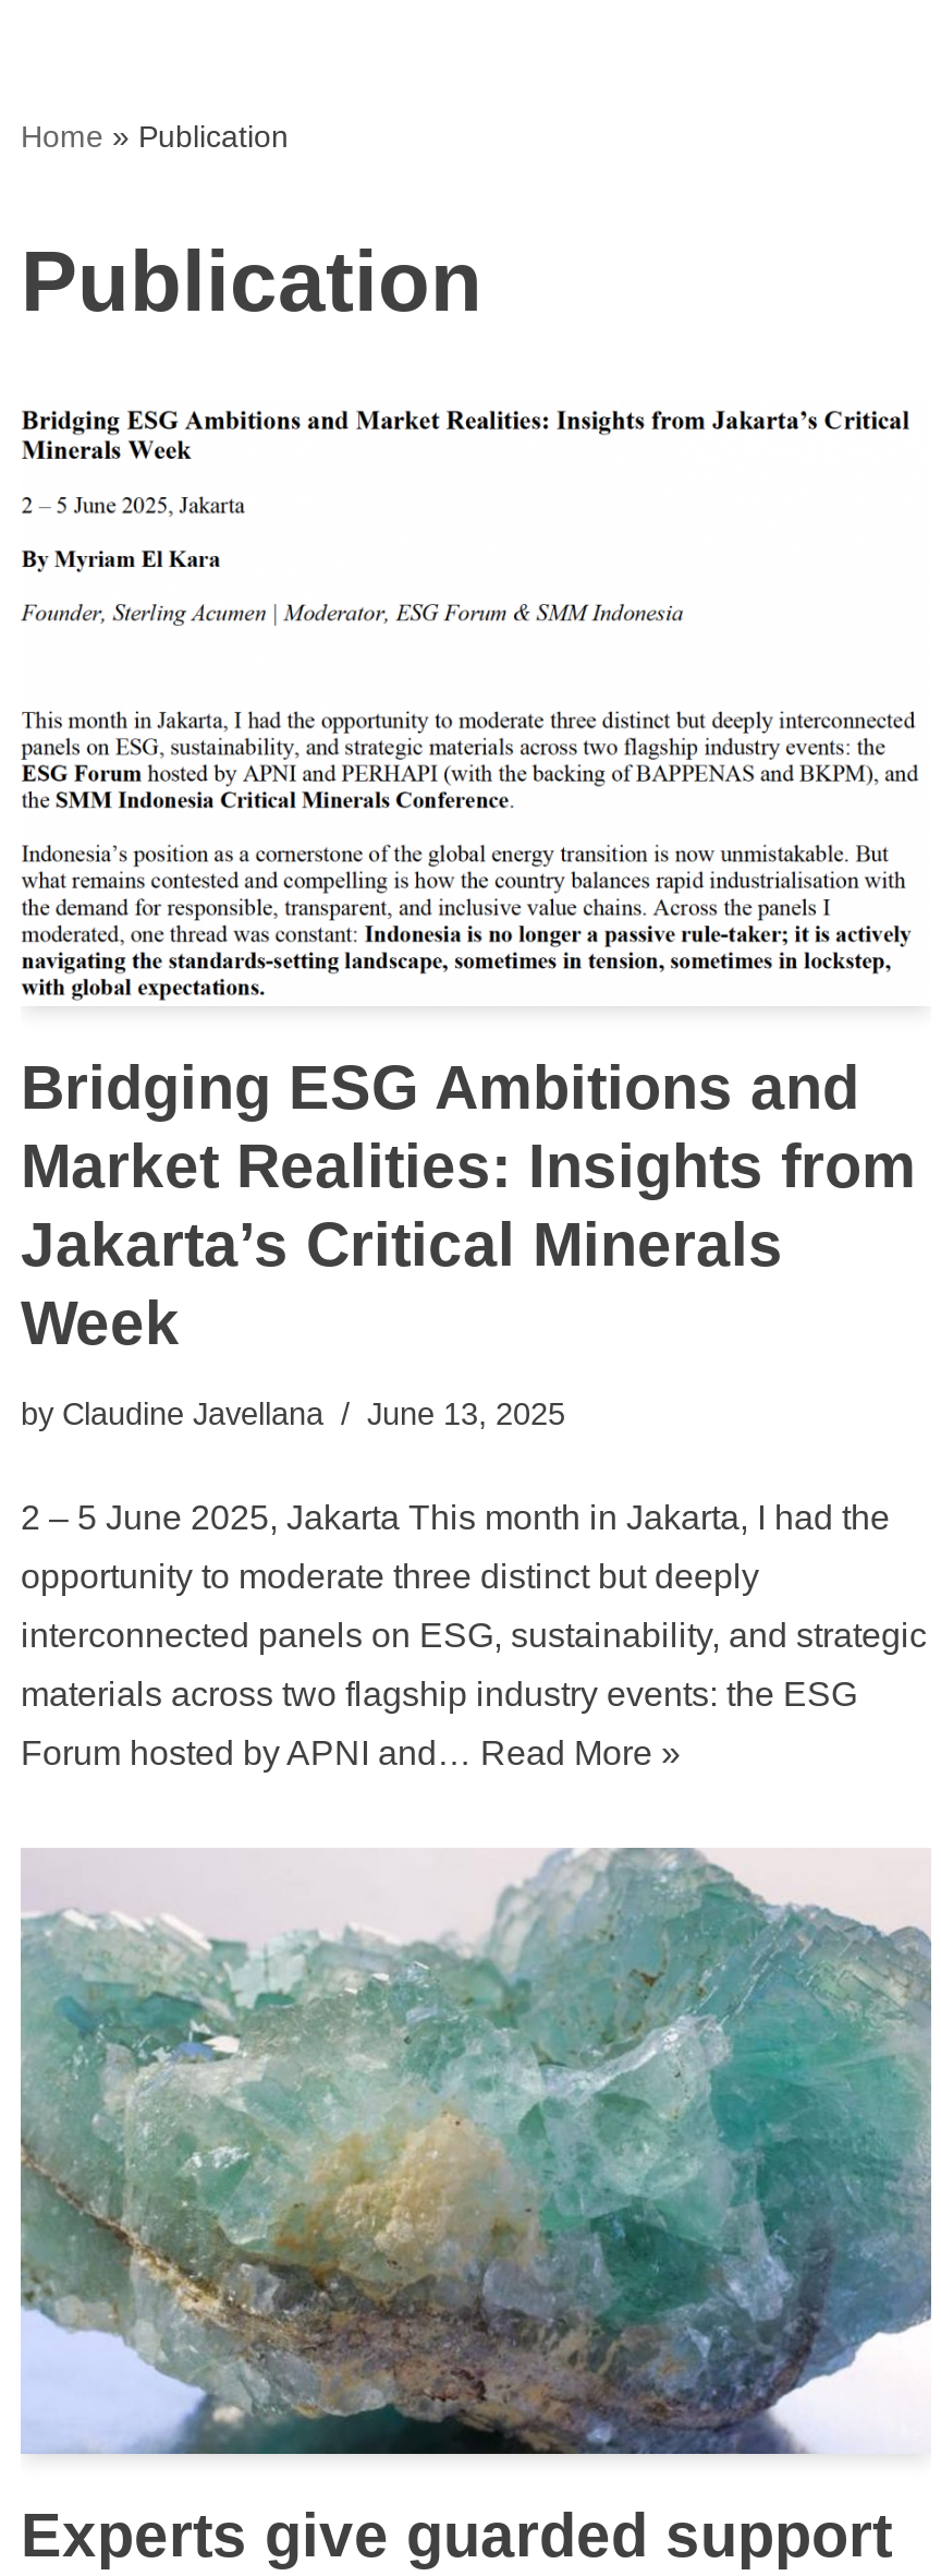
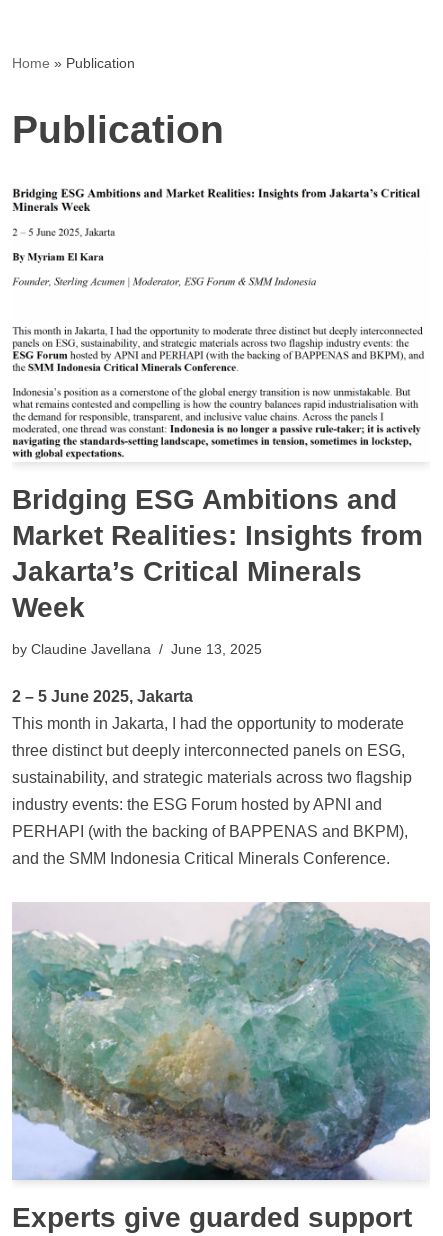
[21,1498,927,1771] 2 – 5 June 2025, Jakarta This month in Jakarta, I had the | opportunity to moderate three distinct but deeply | interconnected panels on ESG, sustainability, and strategic | materials across two flagship industry events: the ESG | Forum hosted by APNI and… Read More » -> [12,688,412,867] 2 – 5 June 2025, Jakarta | This month in Jakarta, I had the opportunity to moderate | three distinct but deeply interconnected panels on ESG, | sustainability, and strategic materials across two flagship | industry events: the ESG Forum hosted by APNI and | PERHAPI (with the backing of BAPPENAS and BKPM), | and the SMM Indonesia Critical Minerals Conference.

